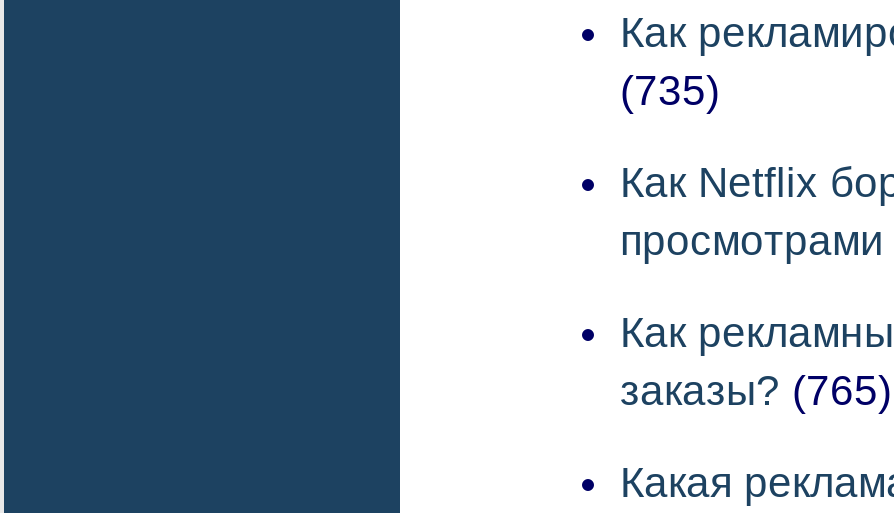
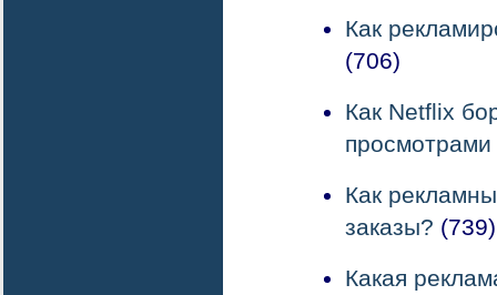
[620,67,720,113] (735) -> [345,48,400,73] (706)
[620,367,892,413] заказы? (765) -> [345,214,496,240] заказы? (739)

